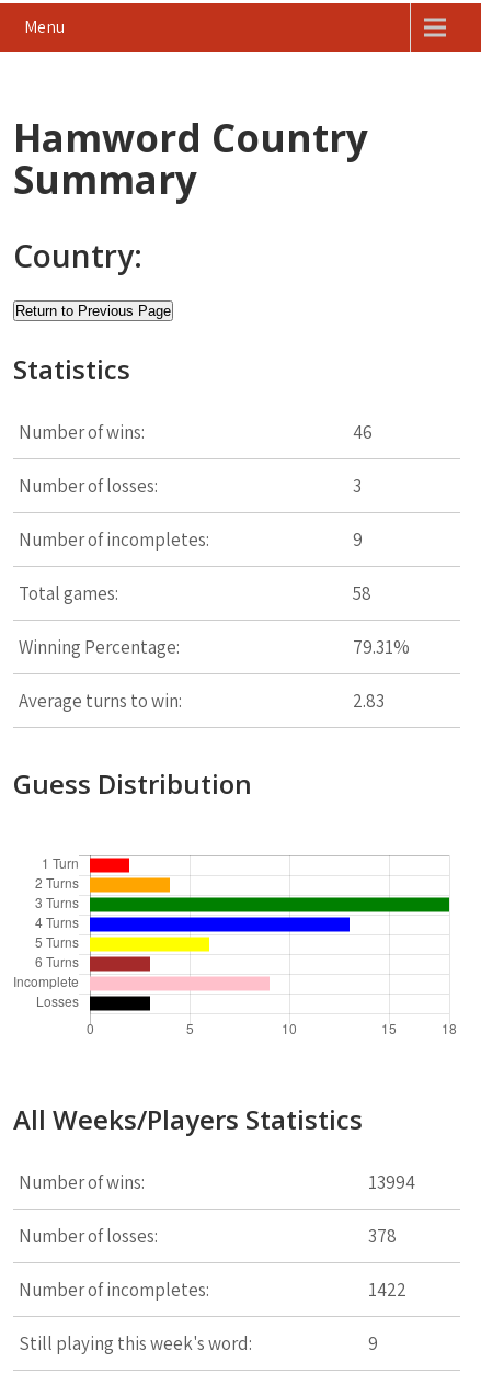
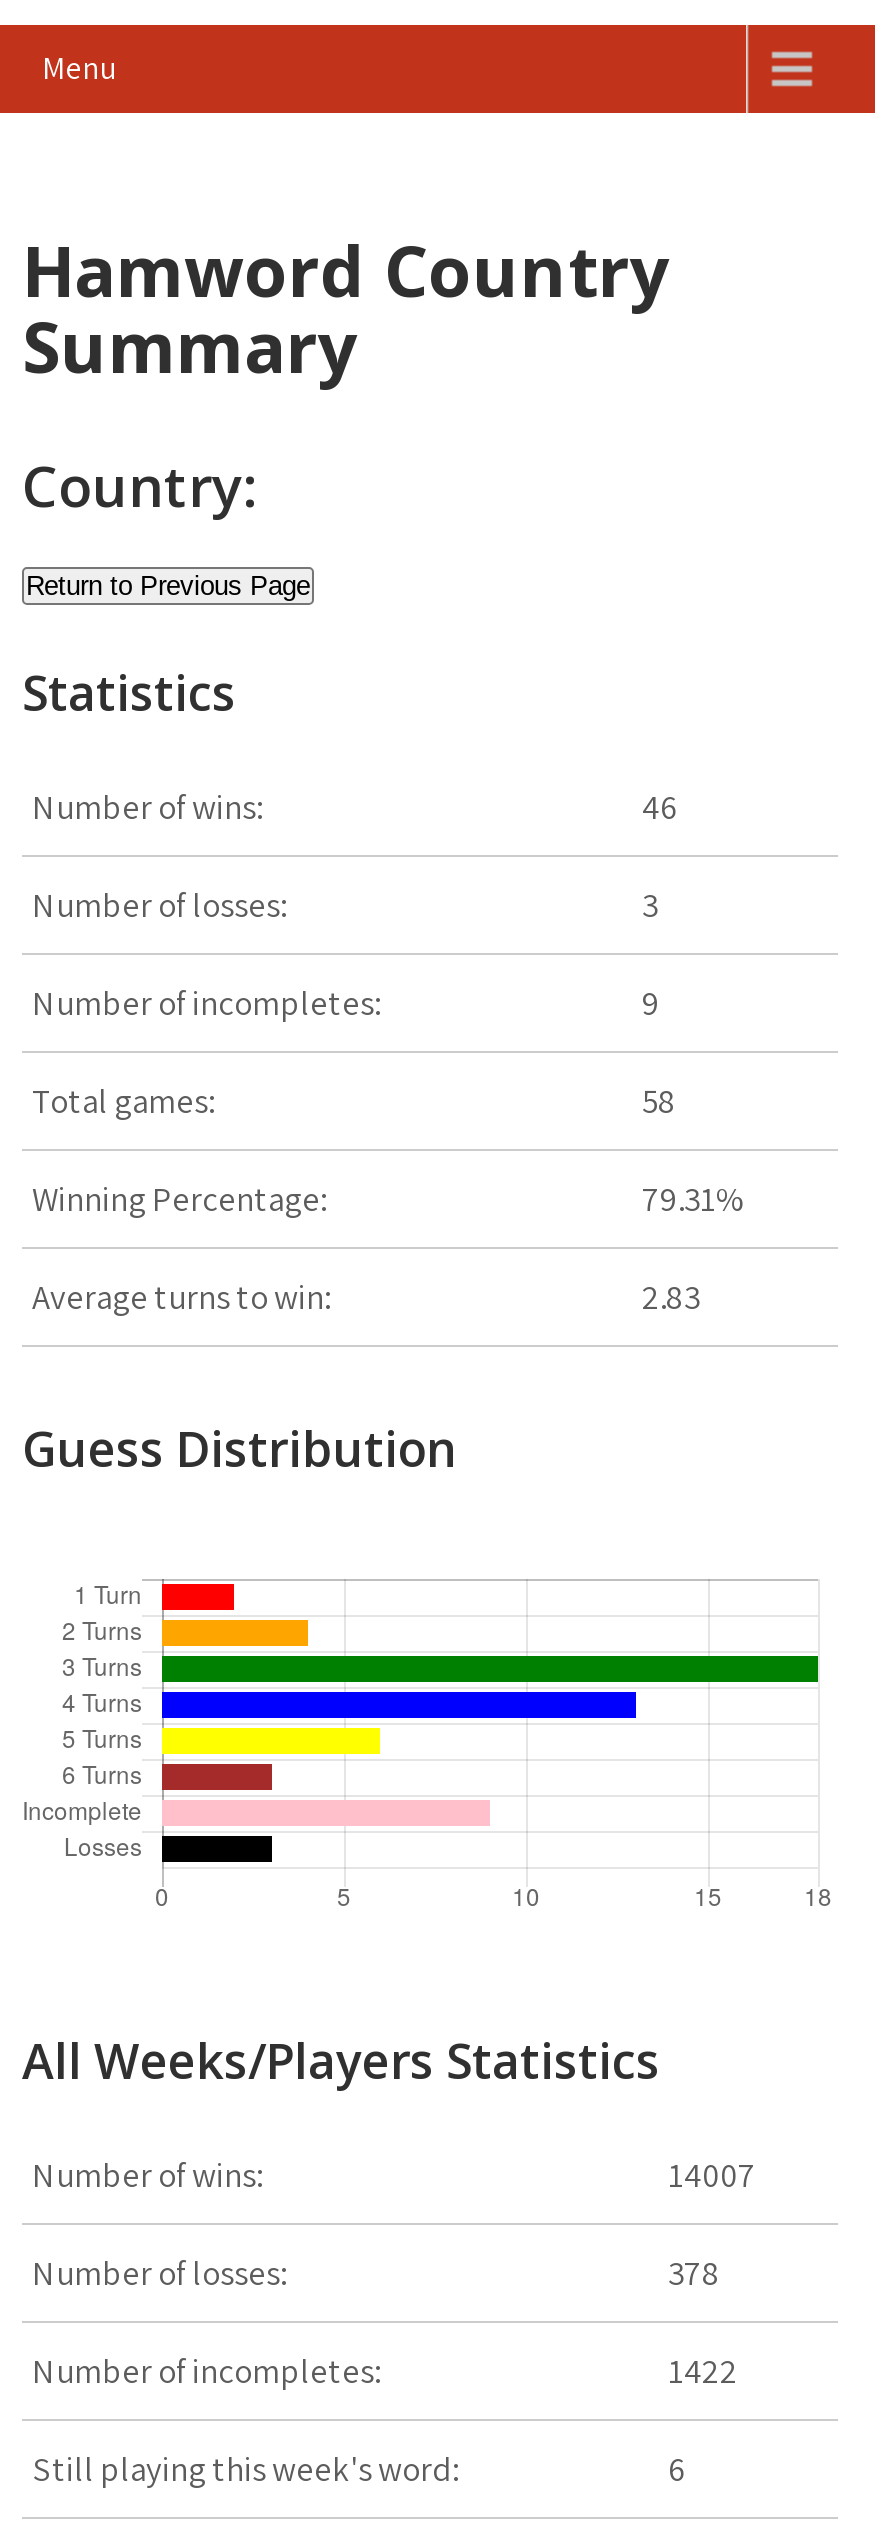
[368,1170,415,1194] 13994 -> [668,2153,756,2197] 14007
[368,1331,378,1355] 9 -> [668,2447,686,2491] 6

